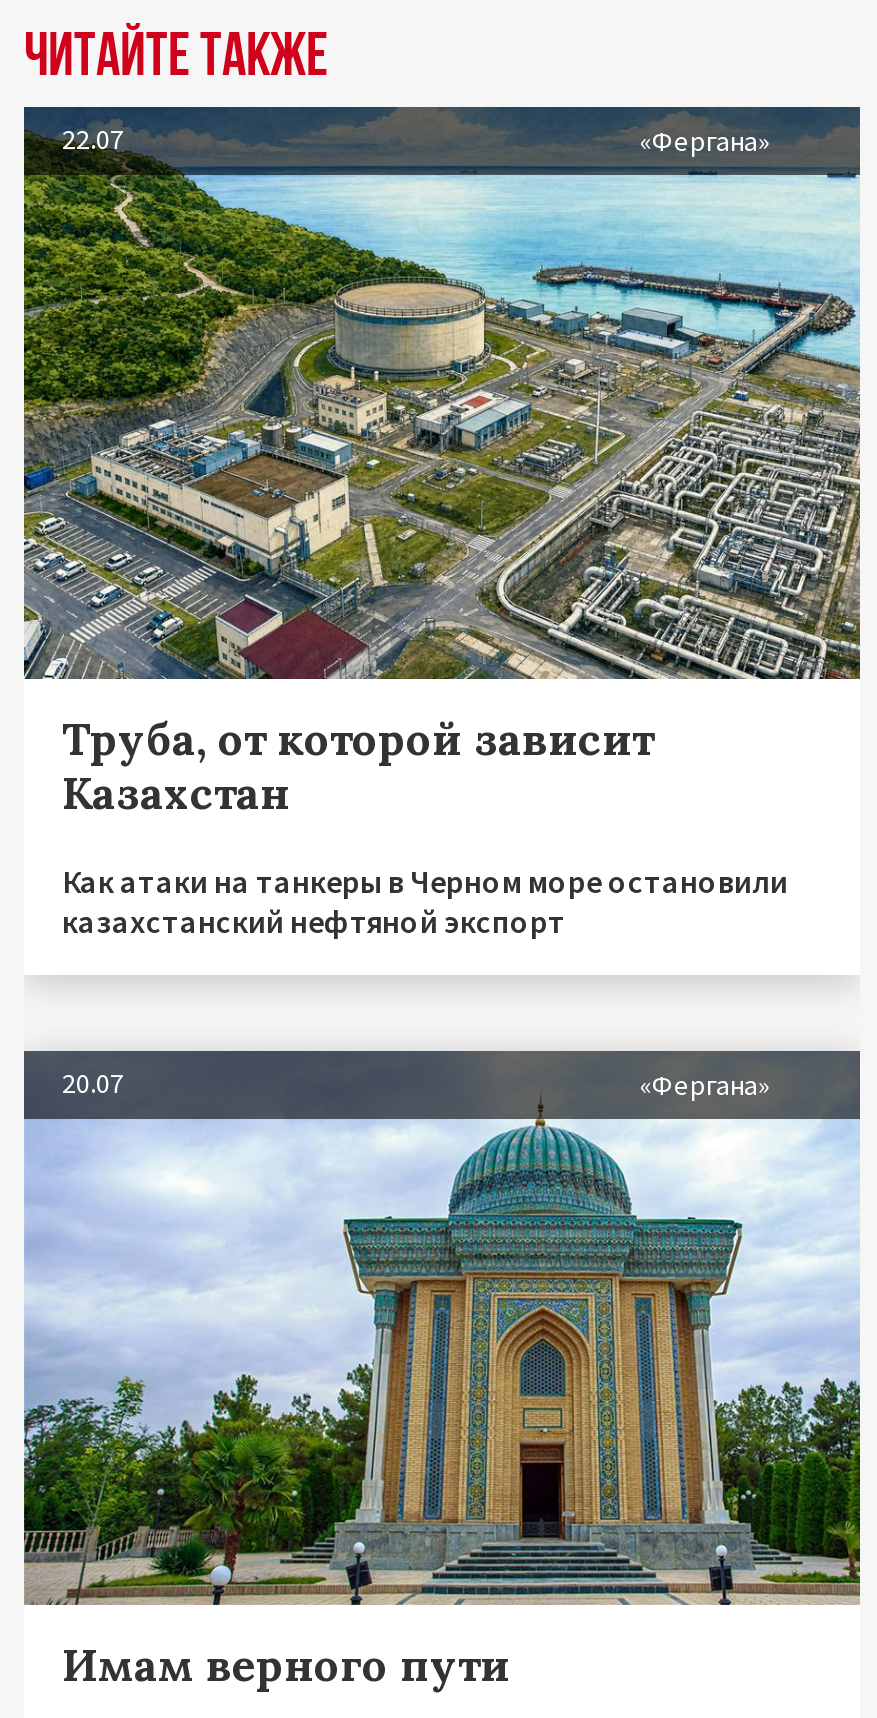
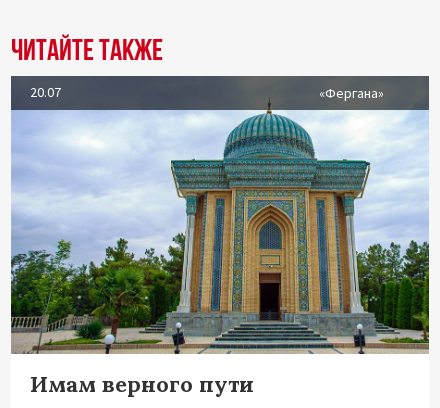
[22,107,862,681] [image] | 22.07 | «Фергана» -> none
[62,710,788,940] Труба, от которой зависит | Казахстан | Как атаки на танкеры в Черном море остановили | казахстанский нефтяной экспорт -> none

